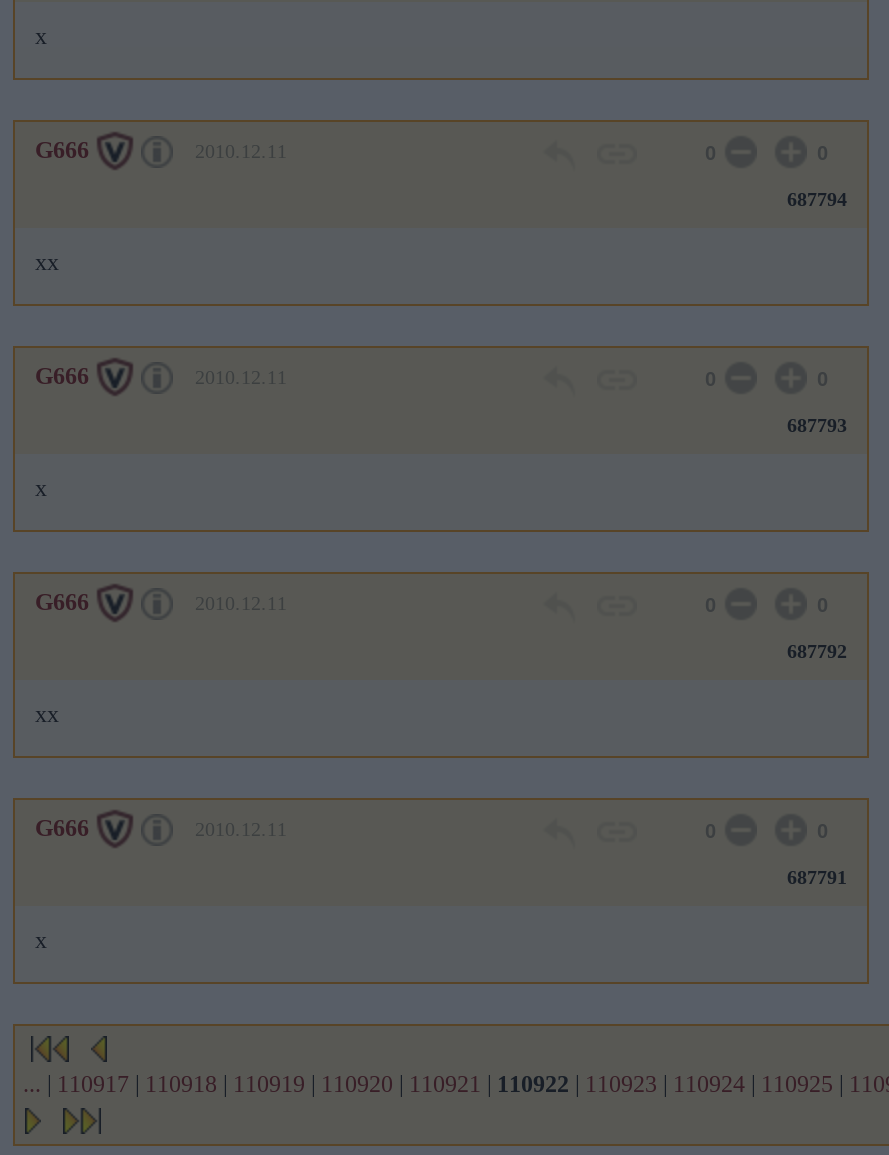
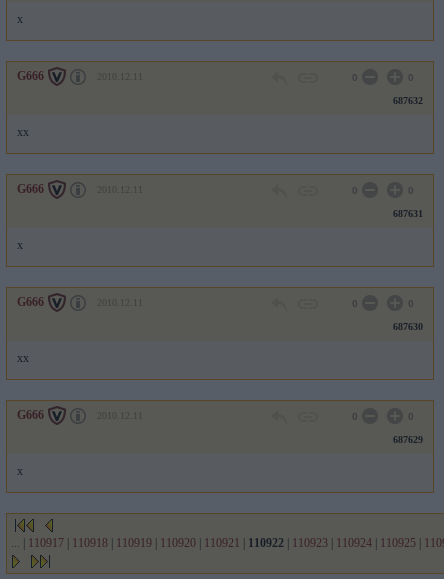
[787,188,847,210] 687794 -> [393,95,423,106] 687632
[787,414,847,436] 687793 -> [393,208,423,219] 687631
[787,640,847,662] 687792 -> [393,321,423,332] 687630
[787,866,847,888] 687791 -> [393,434,423,445] 687629

